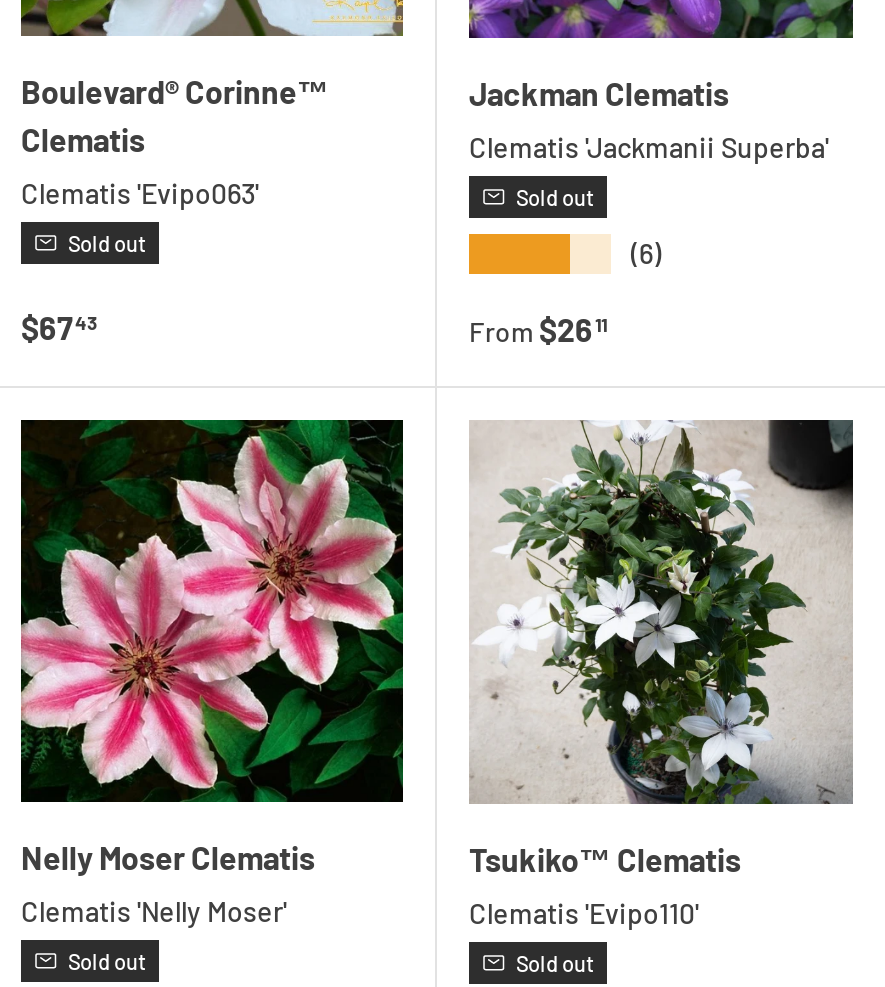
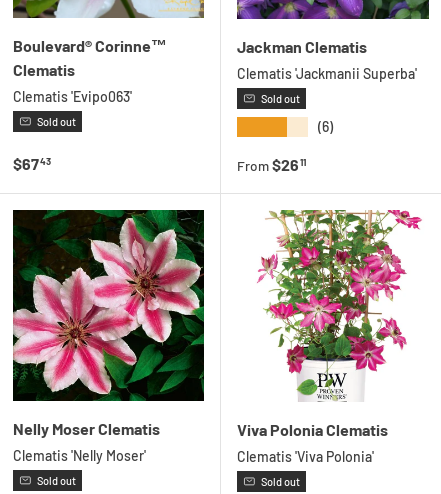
[469,418,855,878] [image] | Tsukiko™ Clematis -> [237,209,429,439] [image] | Viva Polonia Clematis
[469,896,699,930] Clematis 'Evipo110' -> [237,448,374,465] Clematis 'Viva Polonia'

